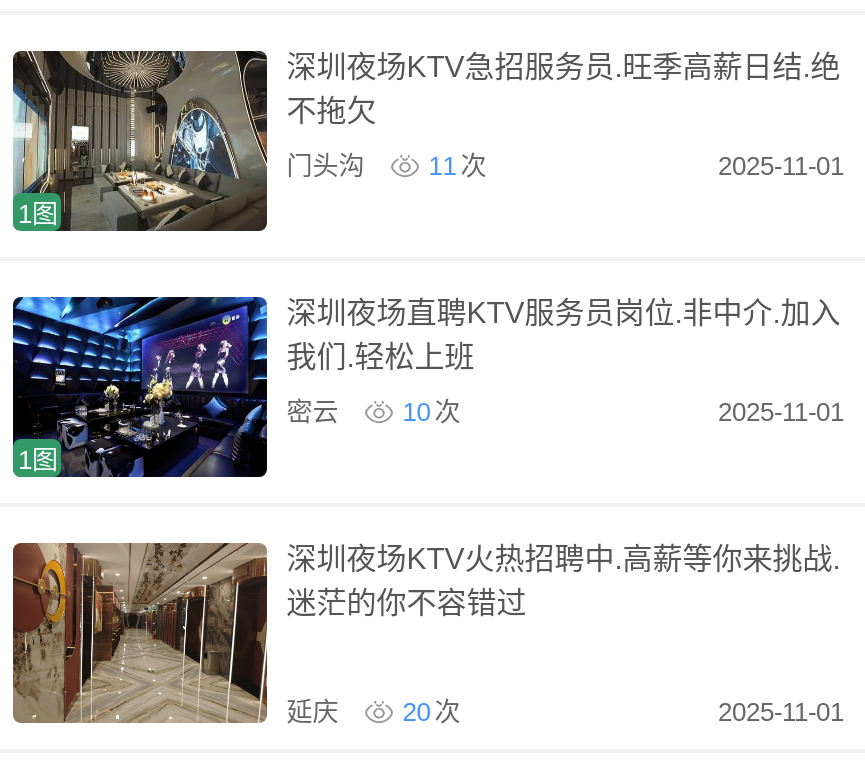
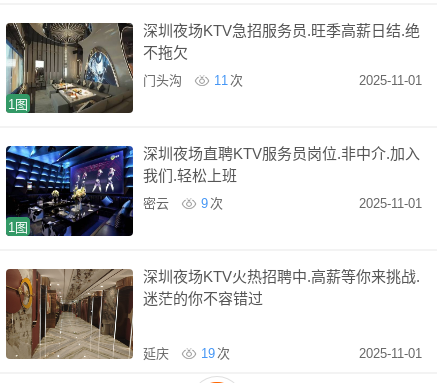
[403,396,461,426] 10 次 -> [201,195,223,210] 9 次
[403,696,461,726] 20 次 -> [201,345,230,360] 19 次

